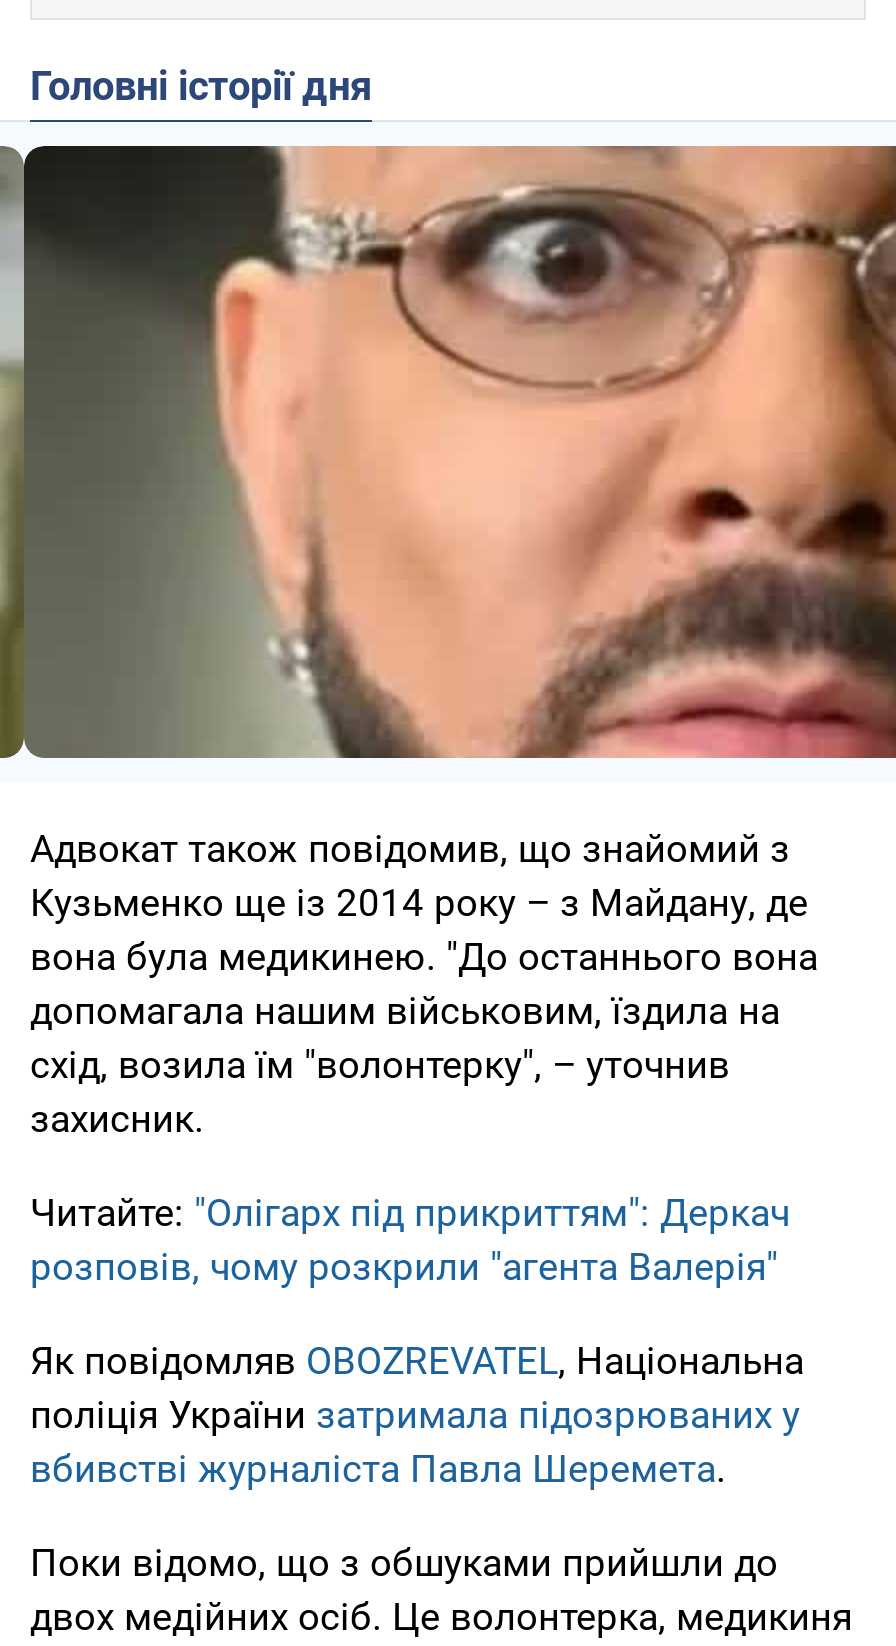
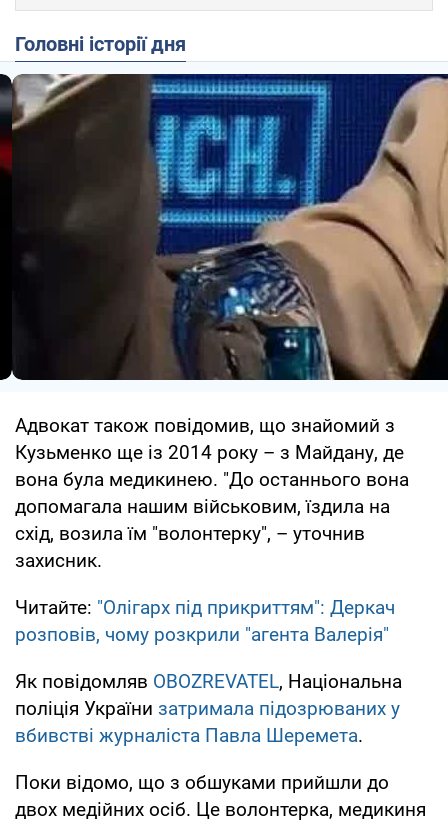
[6,144,890,760] [image] -> [3,73,445,381] [image]

